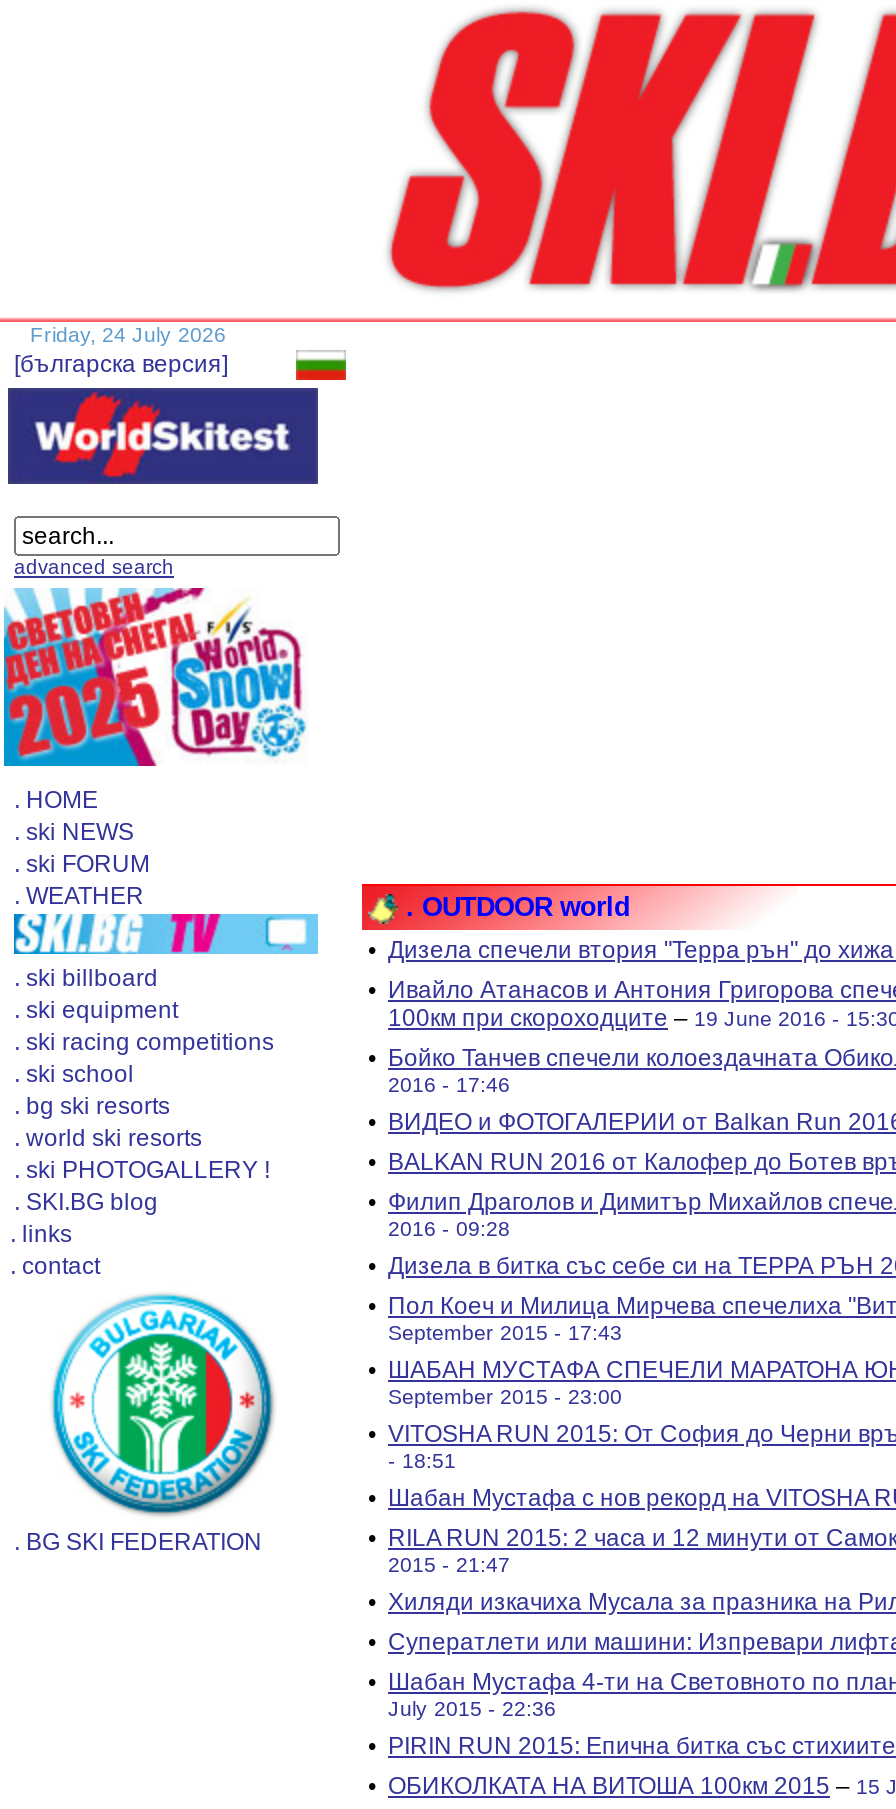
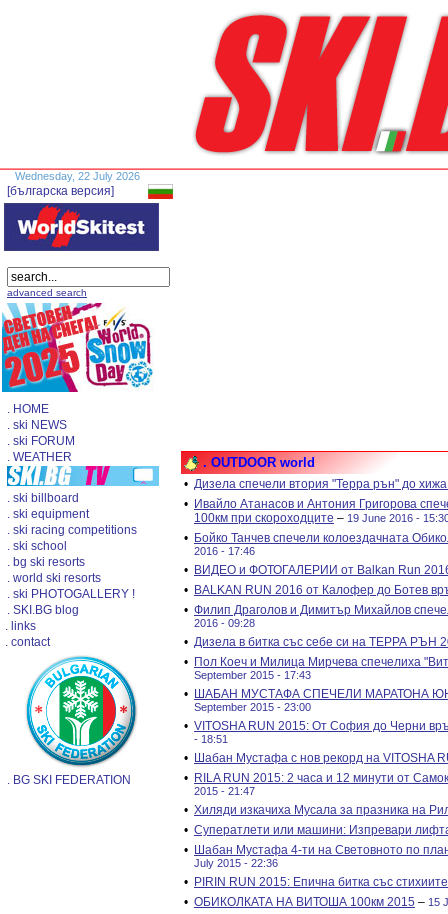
[0,322,226,346] Friday, 24 July 2026 -> [0,170,140,182] Wednesday, 22 July 2026

